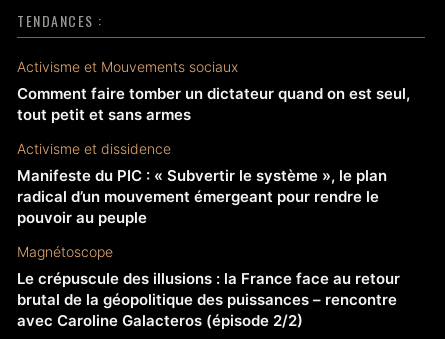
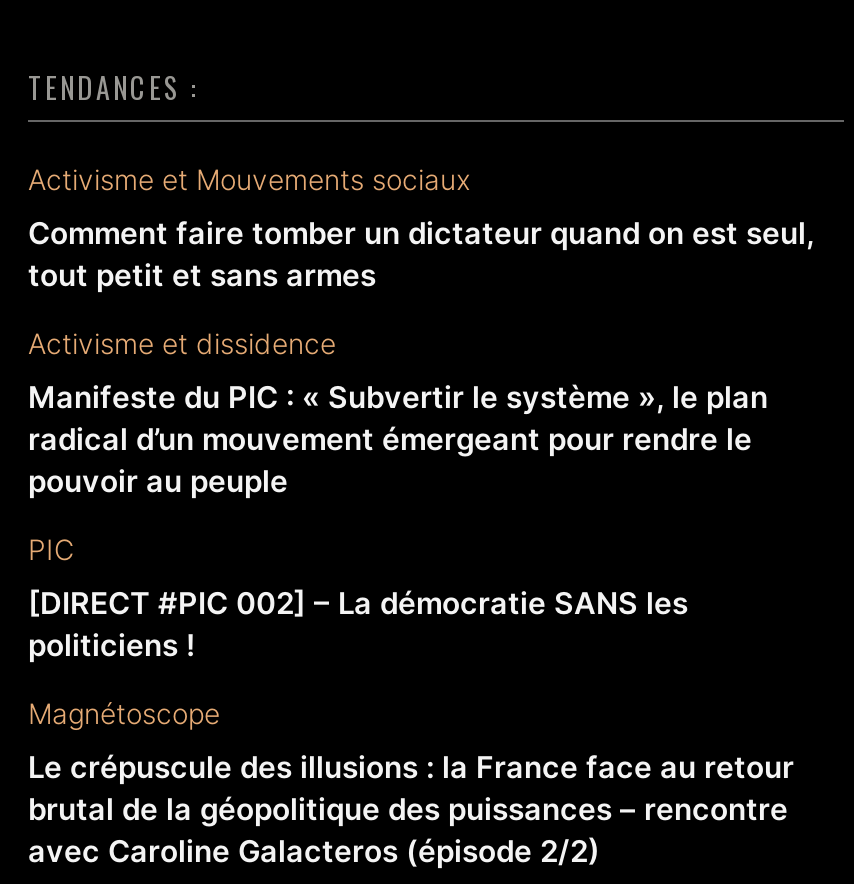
none -> [28,531,688,663] PIC | [DIRECT #PIC 002] – La démocratie SANS les | politiciens !

